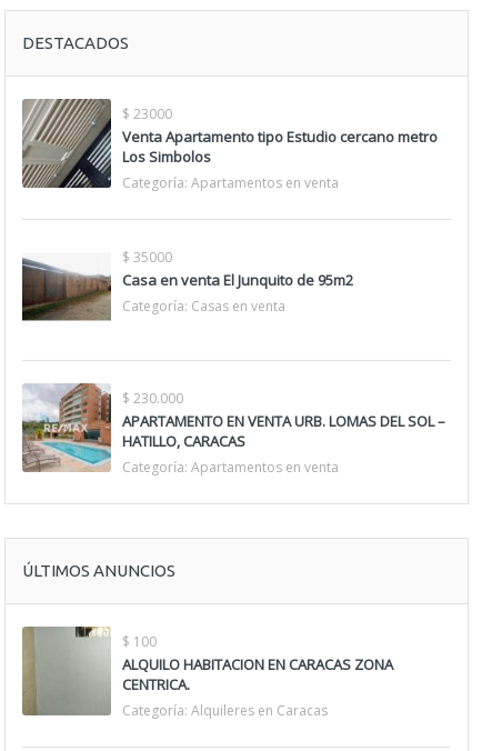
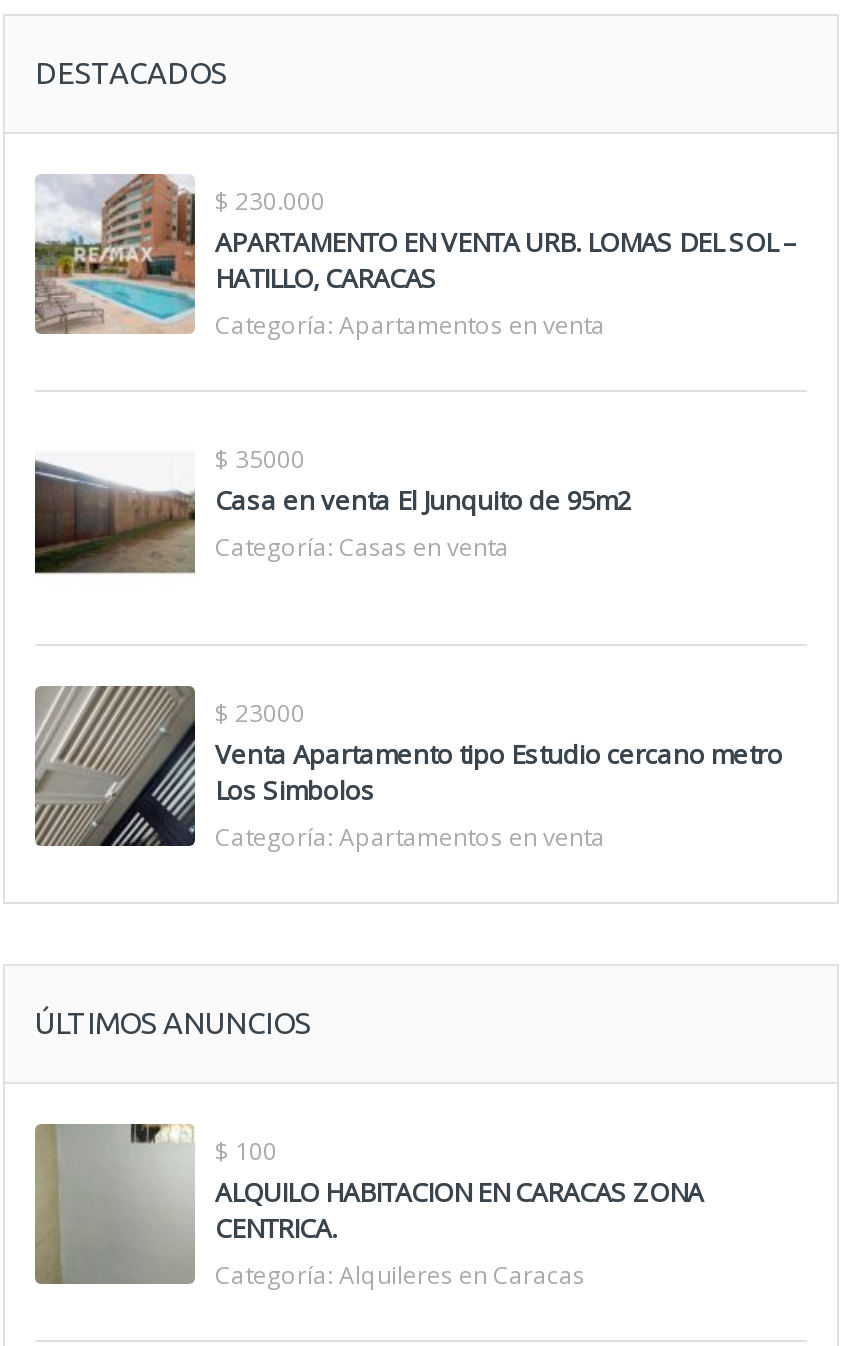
moved [21,98,438,189] -> [33,684,783,848]: [image] | $ 23000 | Venta Apartamento tipo Estudio cercano metro | Los Simbolos
moved [21,383,445,472] -> [35,174,797,334]: [image] | $ 230.000 | APARTAMENTO EN VENTA URB. LOMAS DEL SOL – | HATILLO, CARACAS

